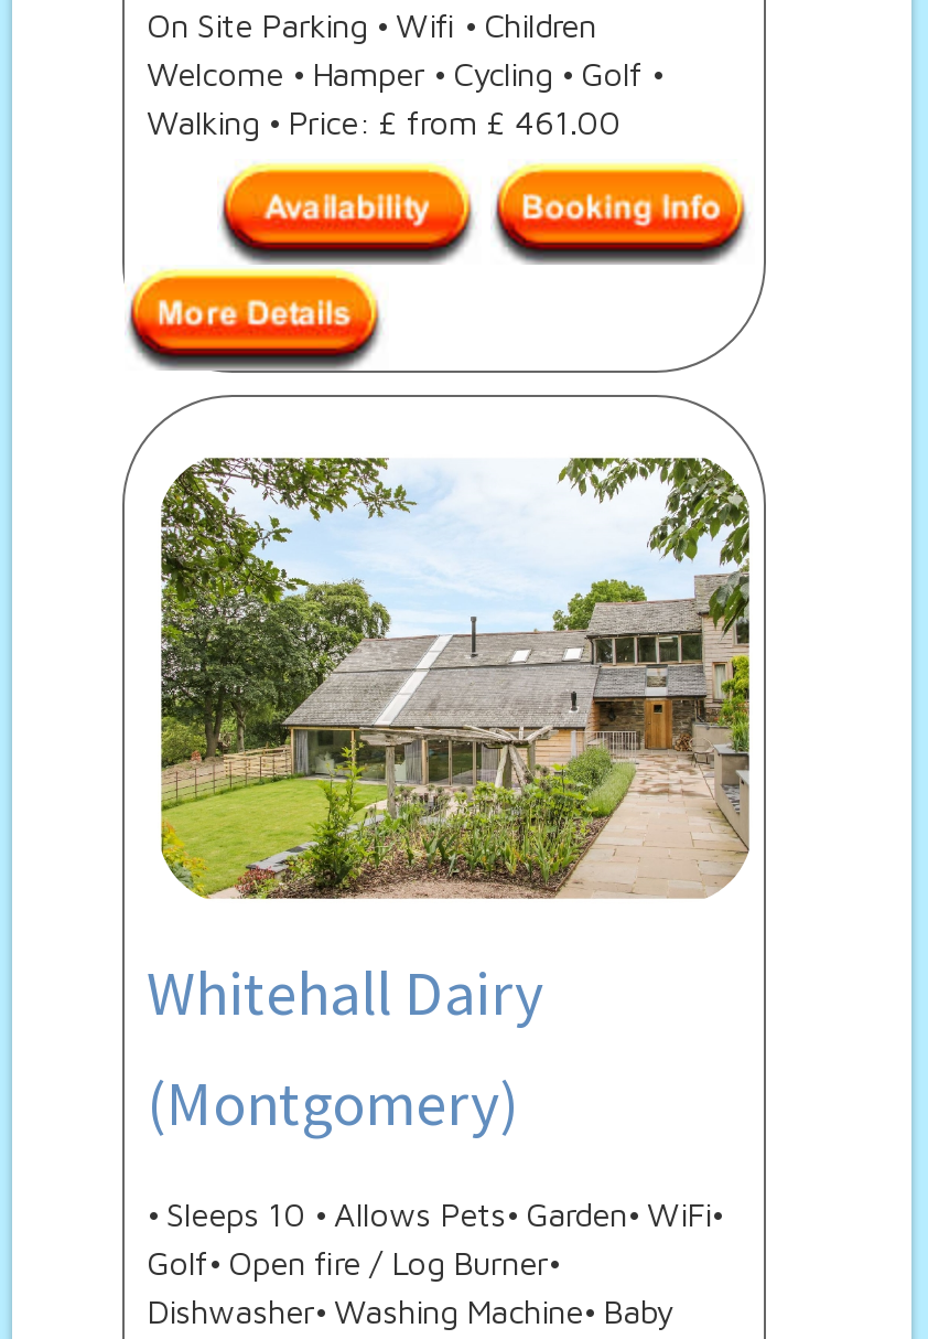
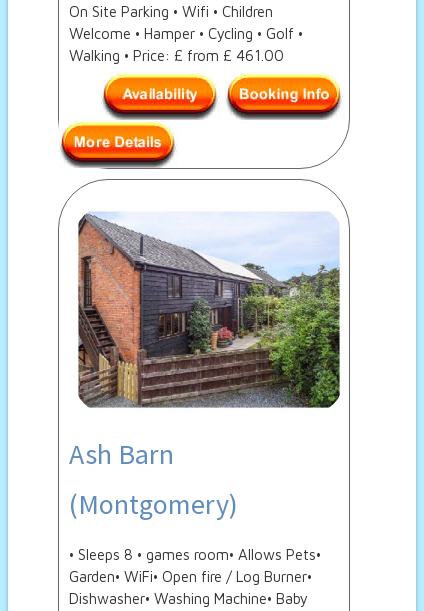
[147,454,751,1032] [image] | Whitehall Dairy -> [69,212,342,472] [image] | Ash Barn
[147,1195,722,1281] • Sleeps 10 • Allows Pets• Garden• WiFi• | Golf• Open fire / Log Burner• -> [69,546,321,585] • Sleeps 8 • games room• Allows Pets• | Garden• WiFi• Open fire / Log Burner•

